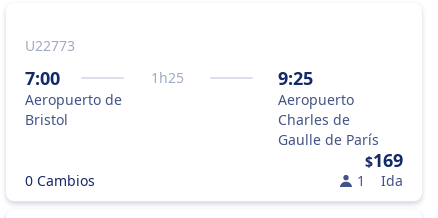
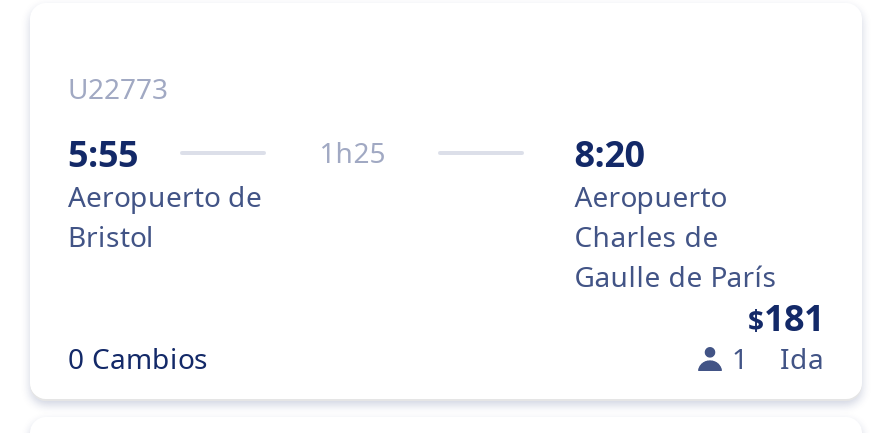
[25,66,60,90] 7:00 -> [68,129,138,177] 5:55
[278,66,313,90] 9:25 -> [575,129,645,177] 8:20
[365,148,403,172] $169 -> [748,293,824,341] $181

